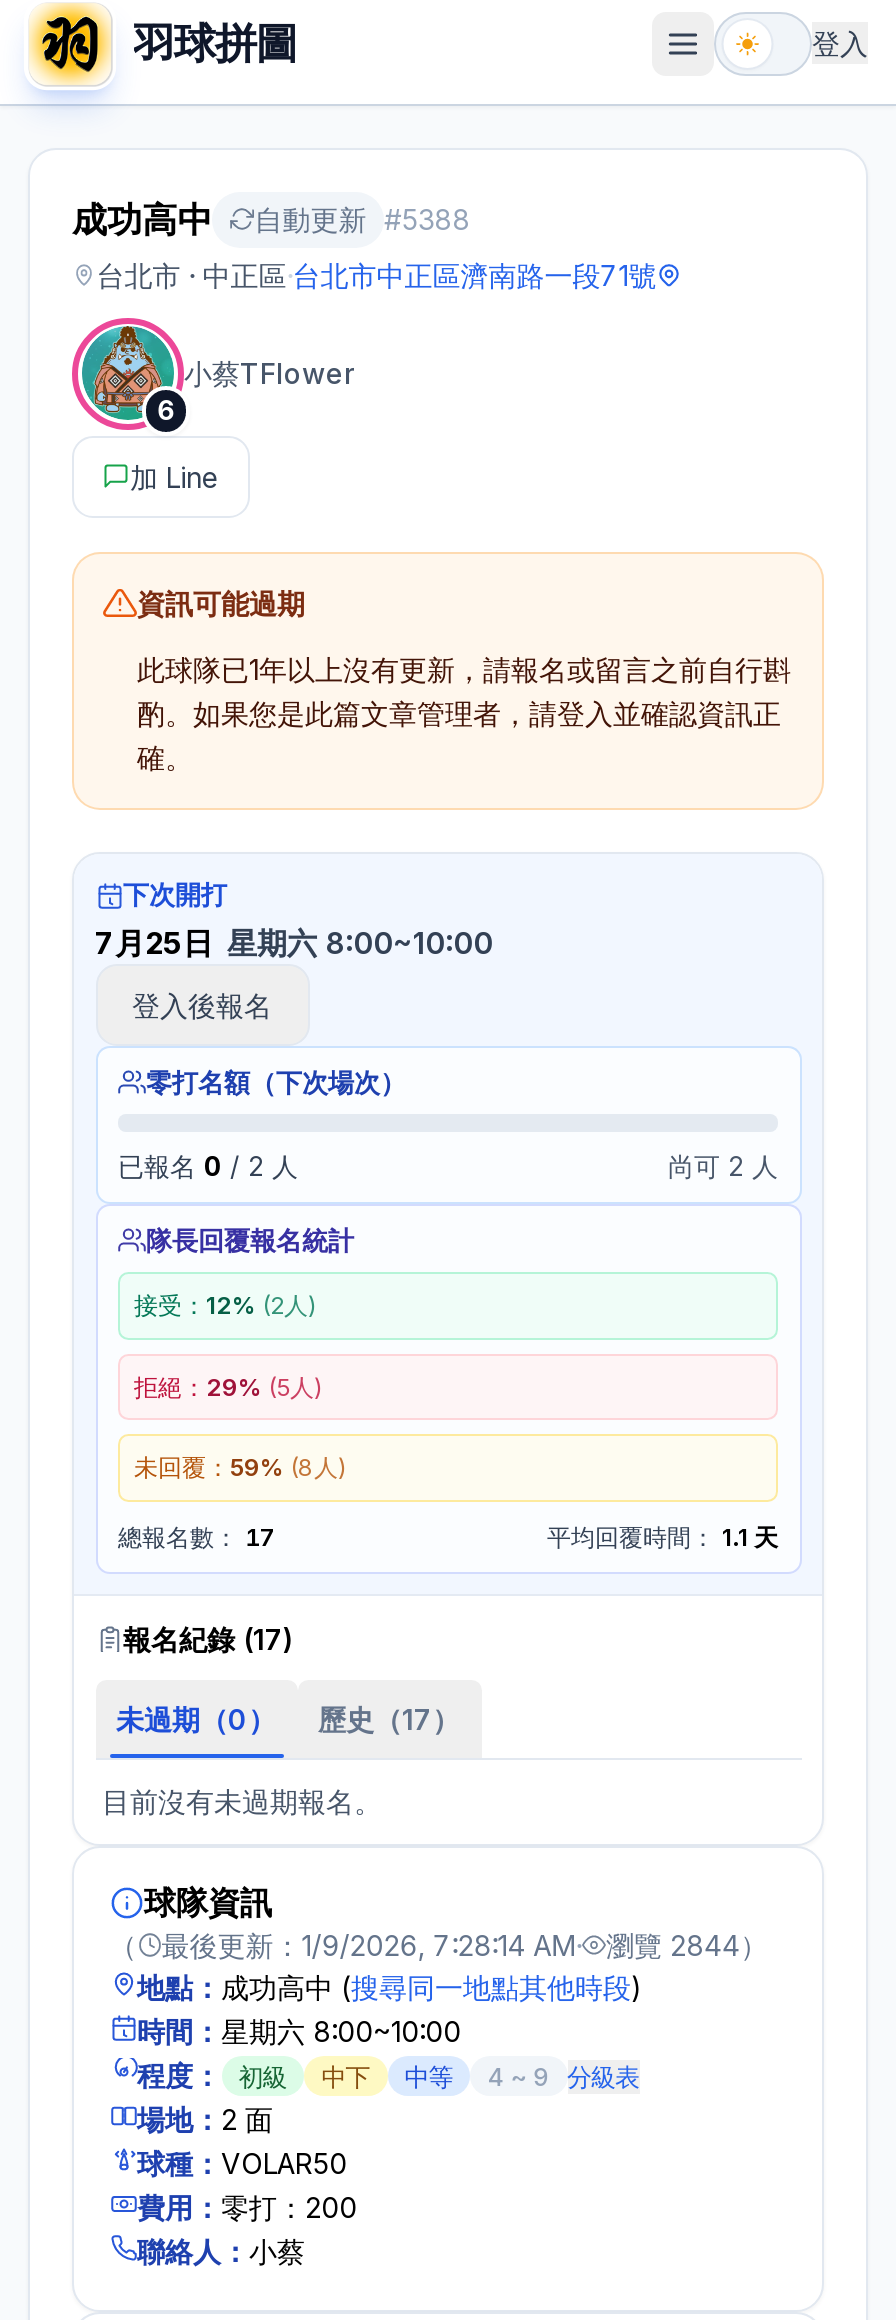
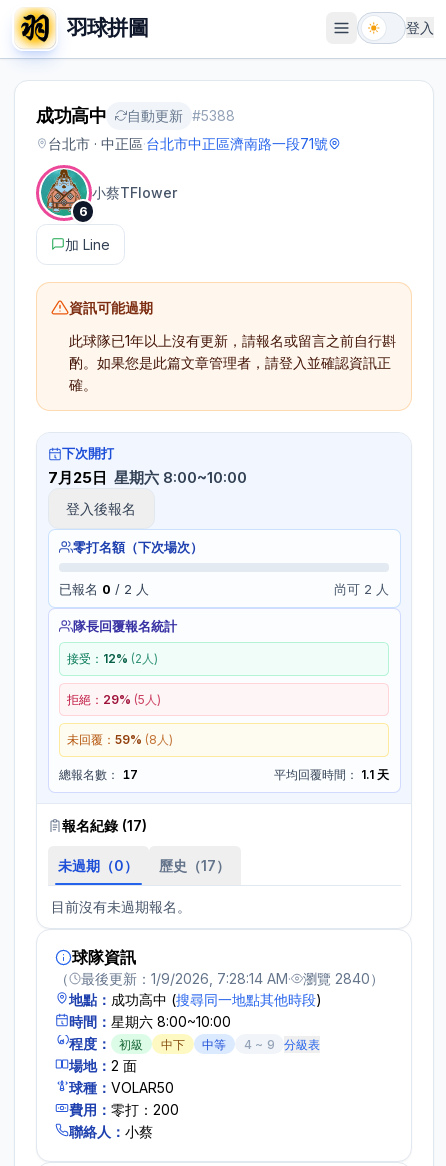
[606,1928,768,1962] 瀏覽2844） -> [303,970,384,987] 瀏覽2840）

